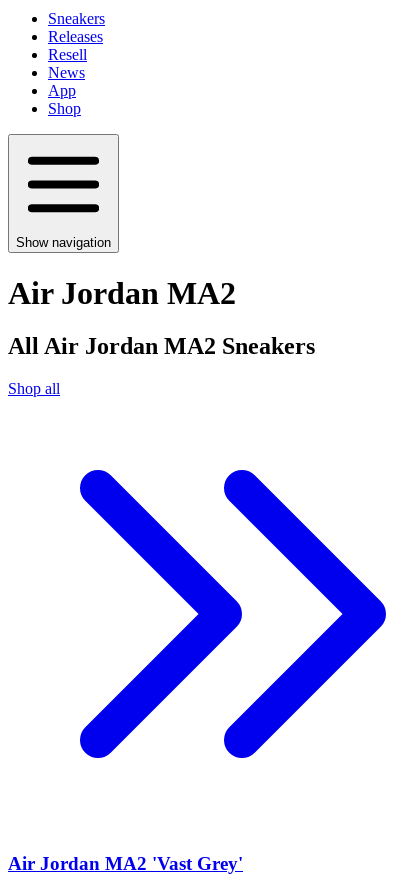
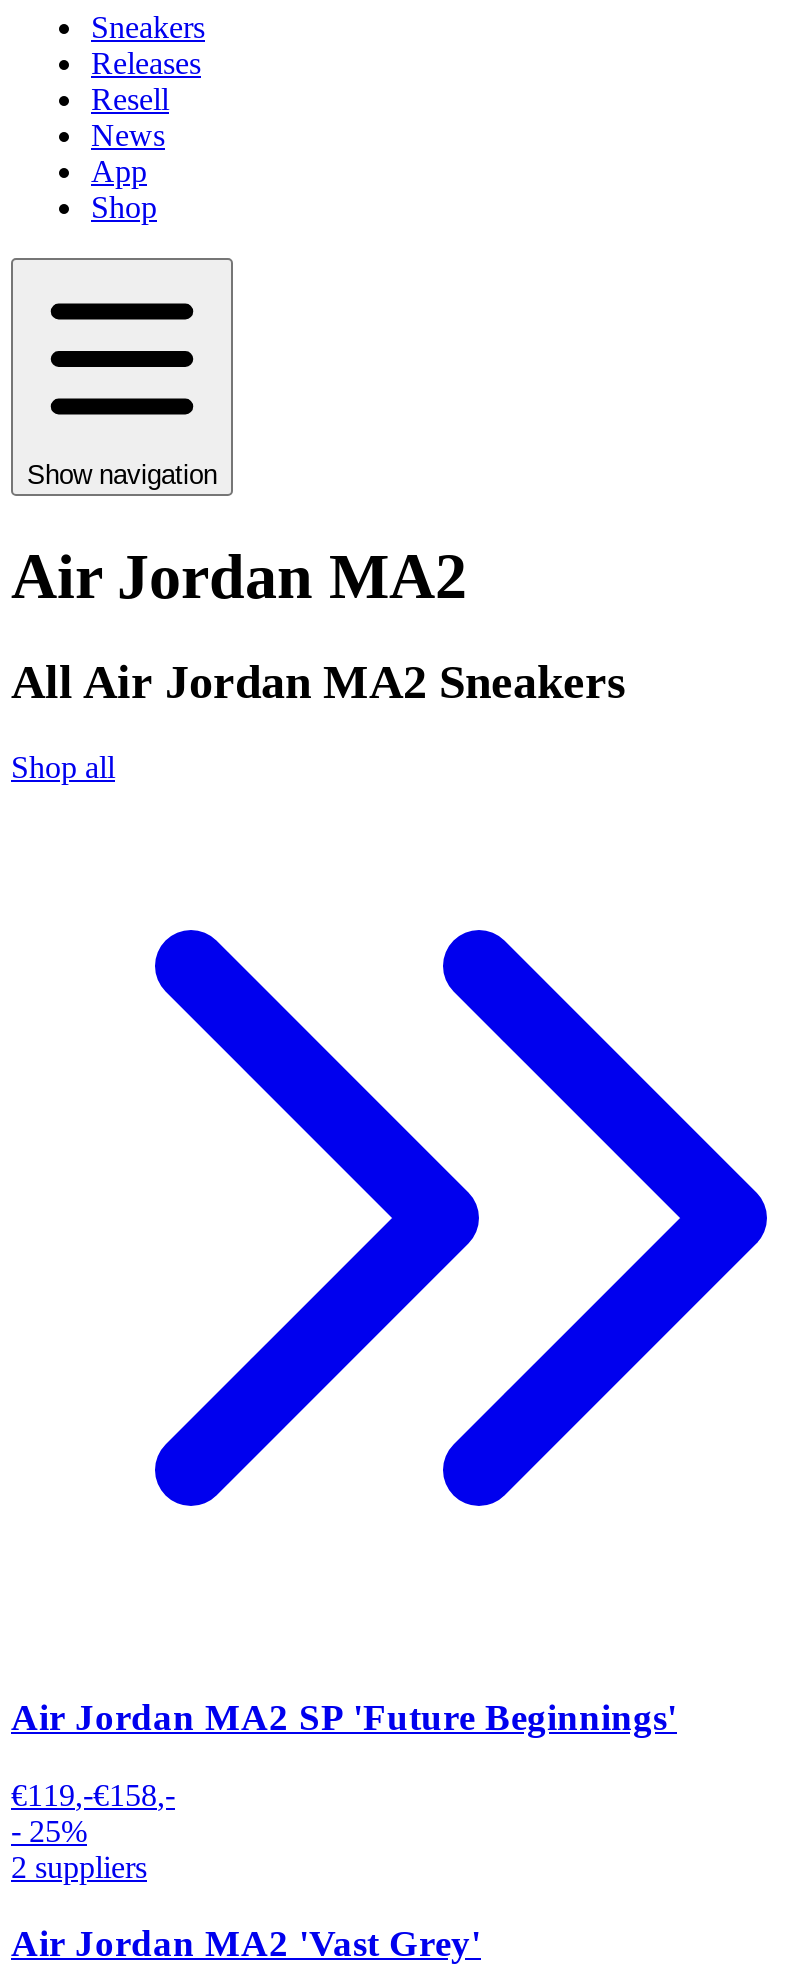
none -> [11,1696,677,1883] Air Jordan MA2 SP 'Future Beginnings' | €119,-€158,- | - 25% | 2 suppliers

